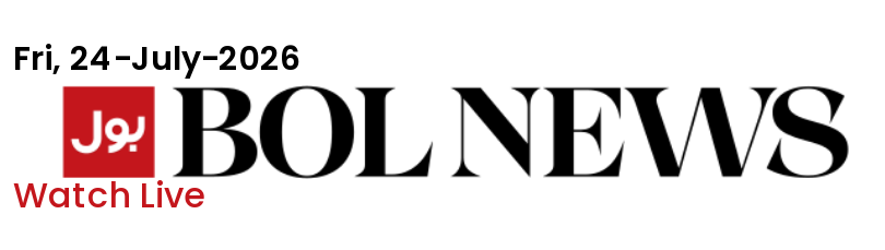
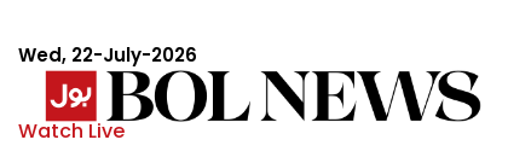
[13,35,302,81] Fri, 24-July-2026 -> [18,42,197,68] Wed, 22-July-2026

